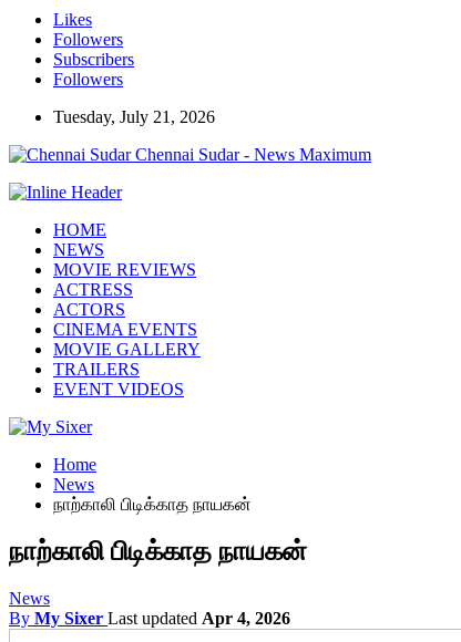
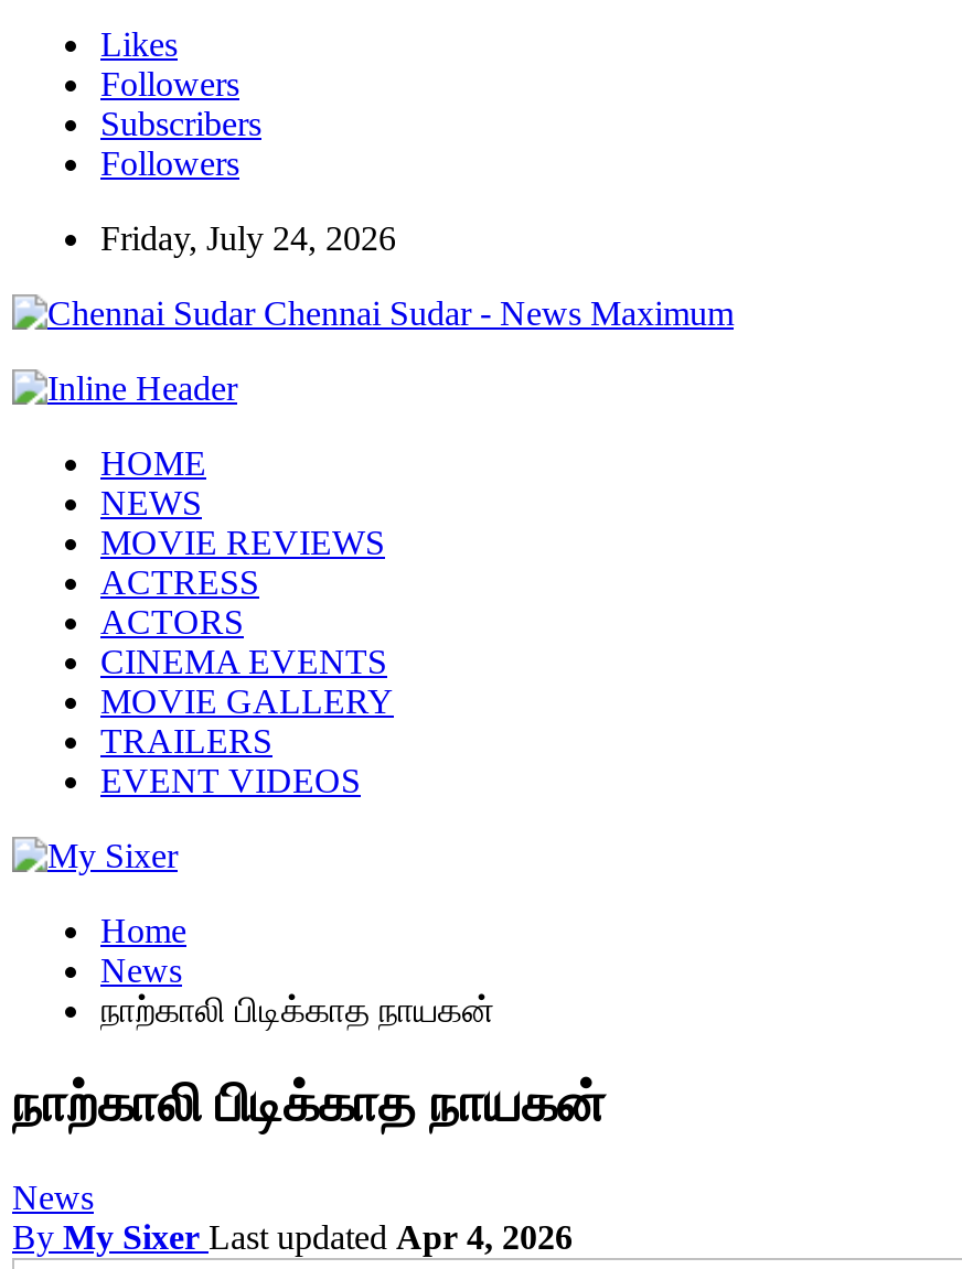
[53,107,215,126] Tuesday, July 21, 2026 -> [100,219,396,257] Friday, July 24, 2026

